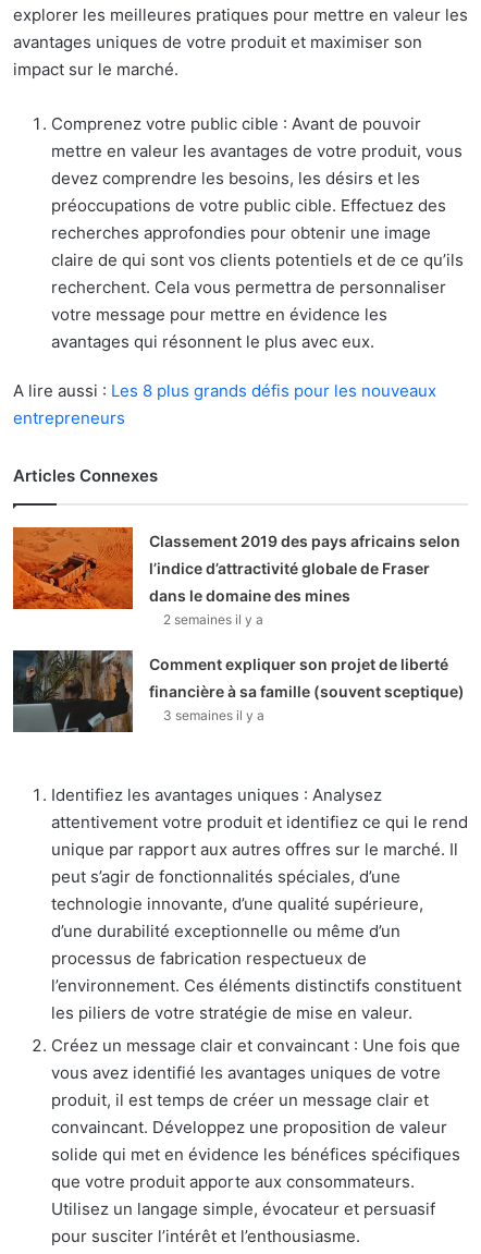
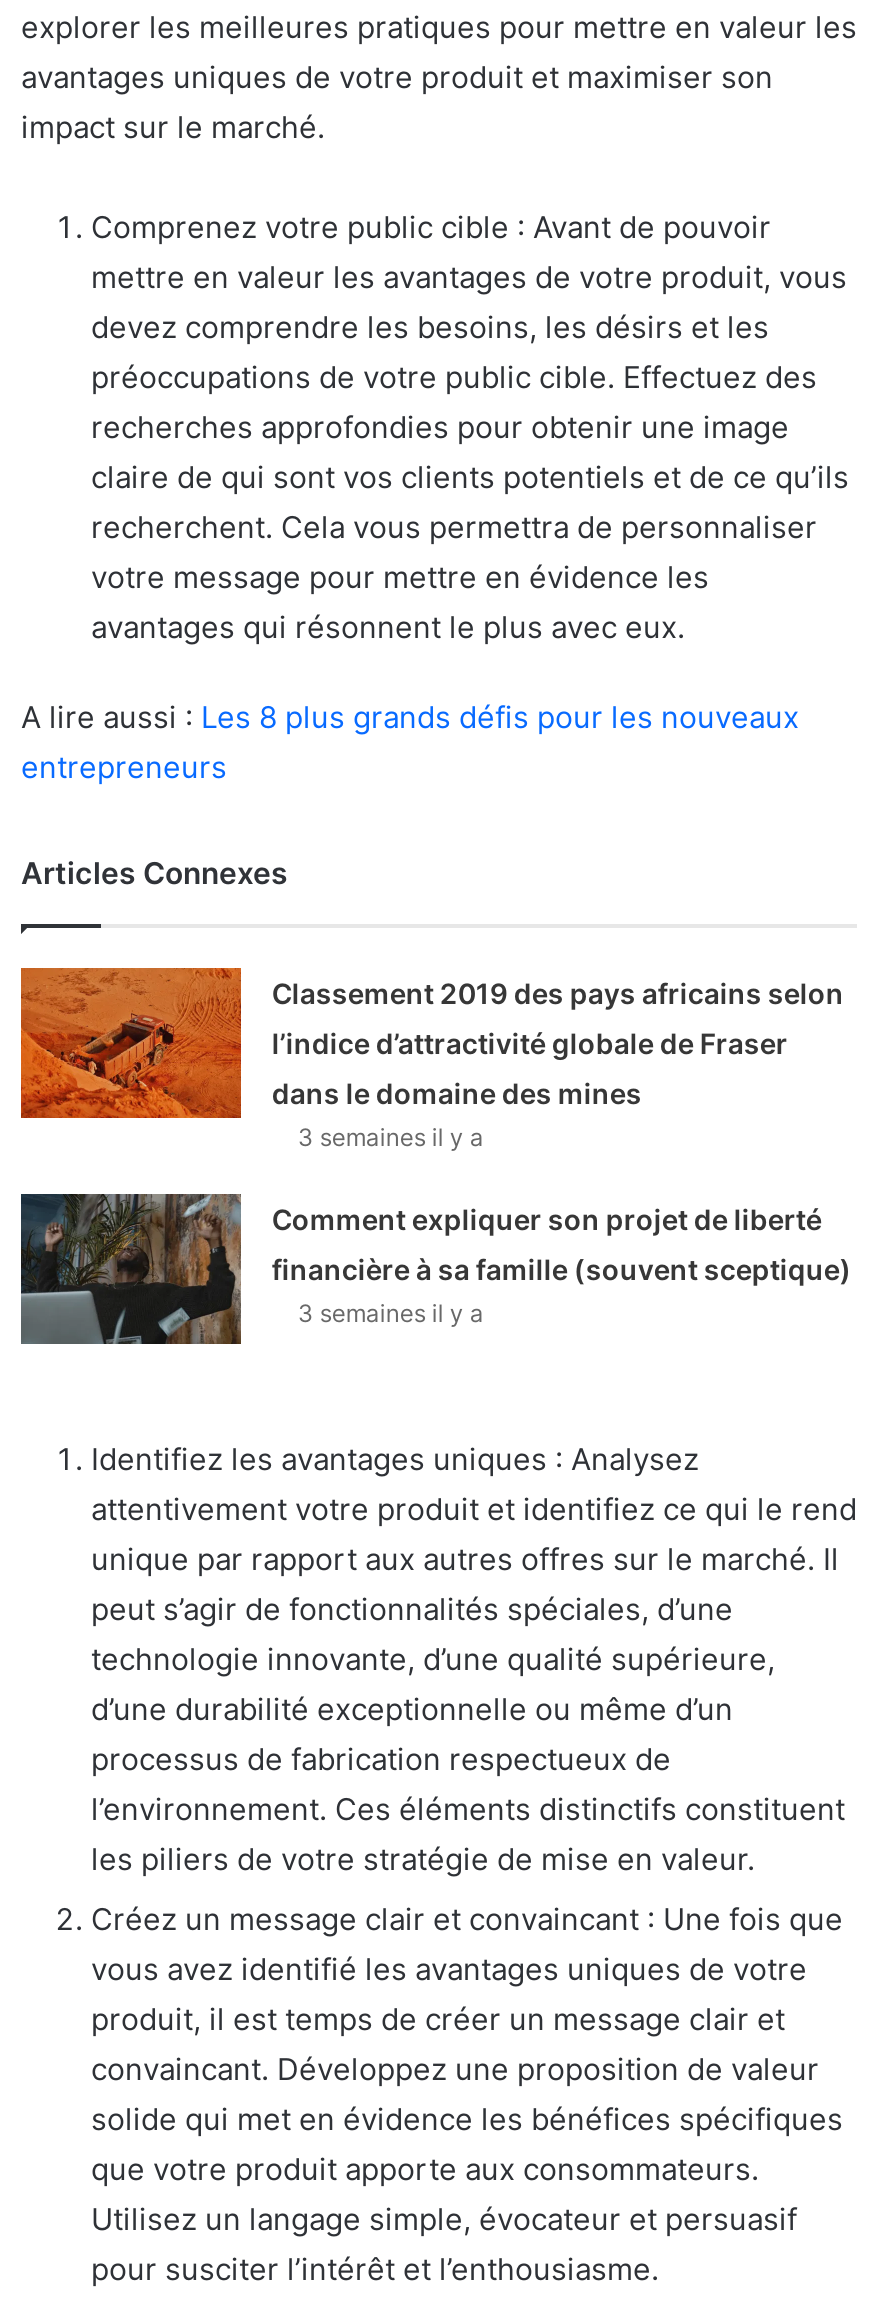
[164,612,264,628] 2 semaines il y a -> [298,1123,484,1153] 3 semaines il y a

